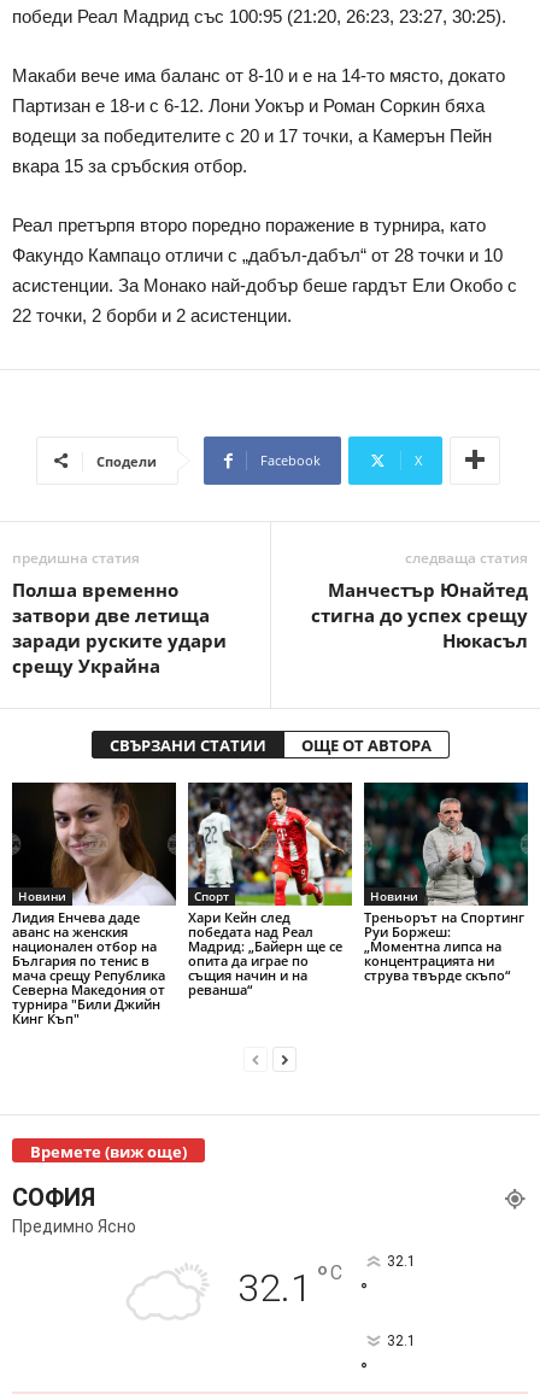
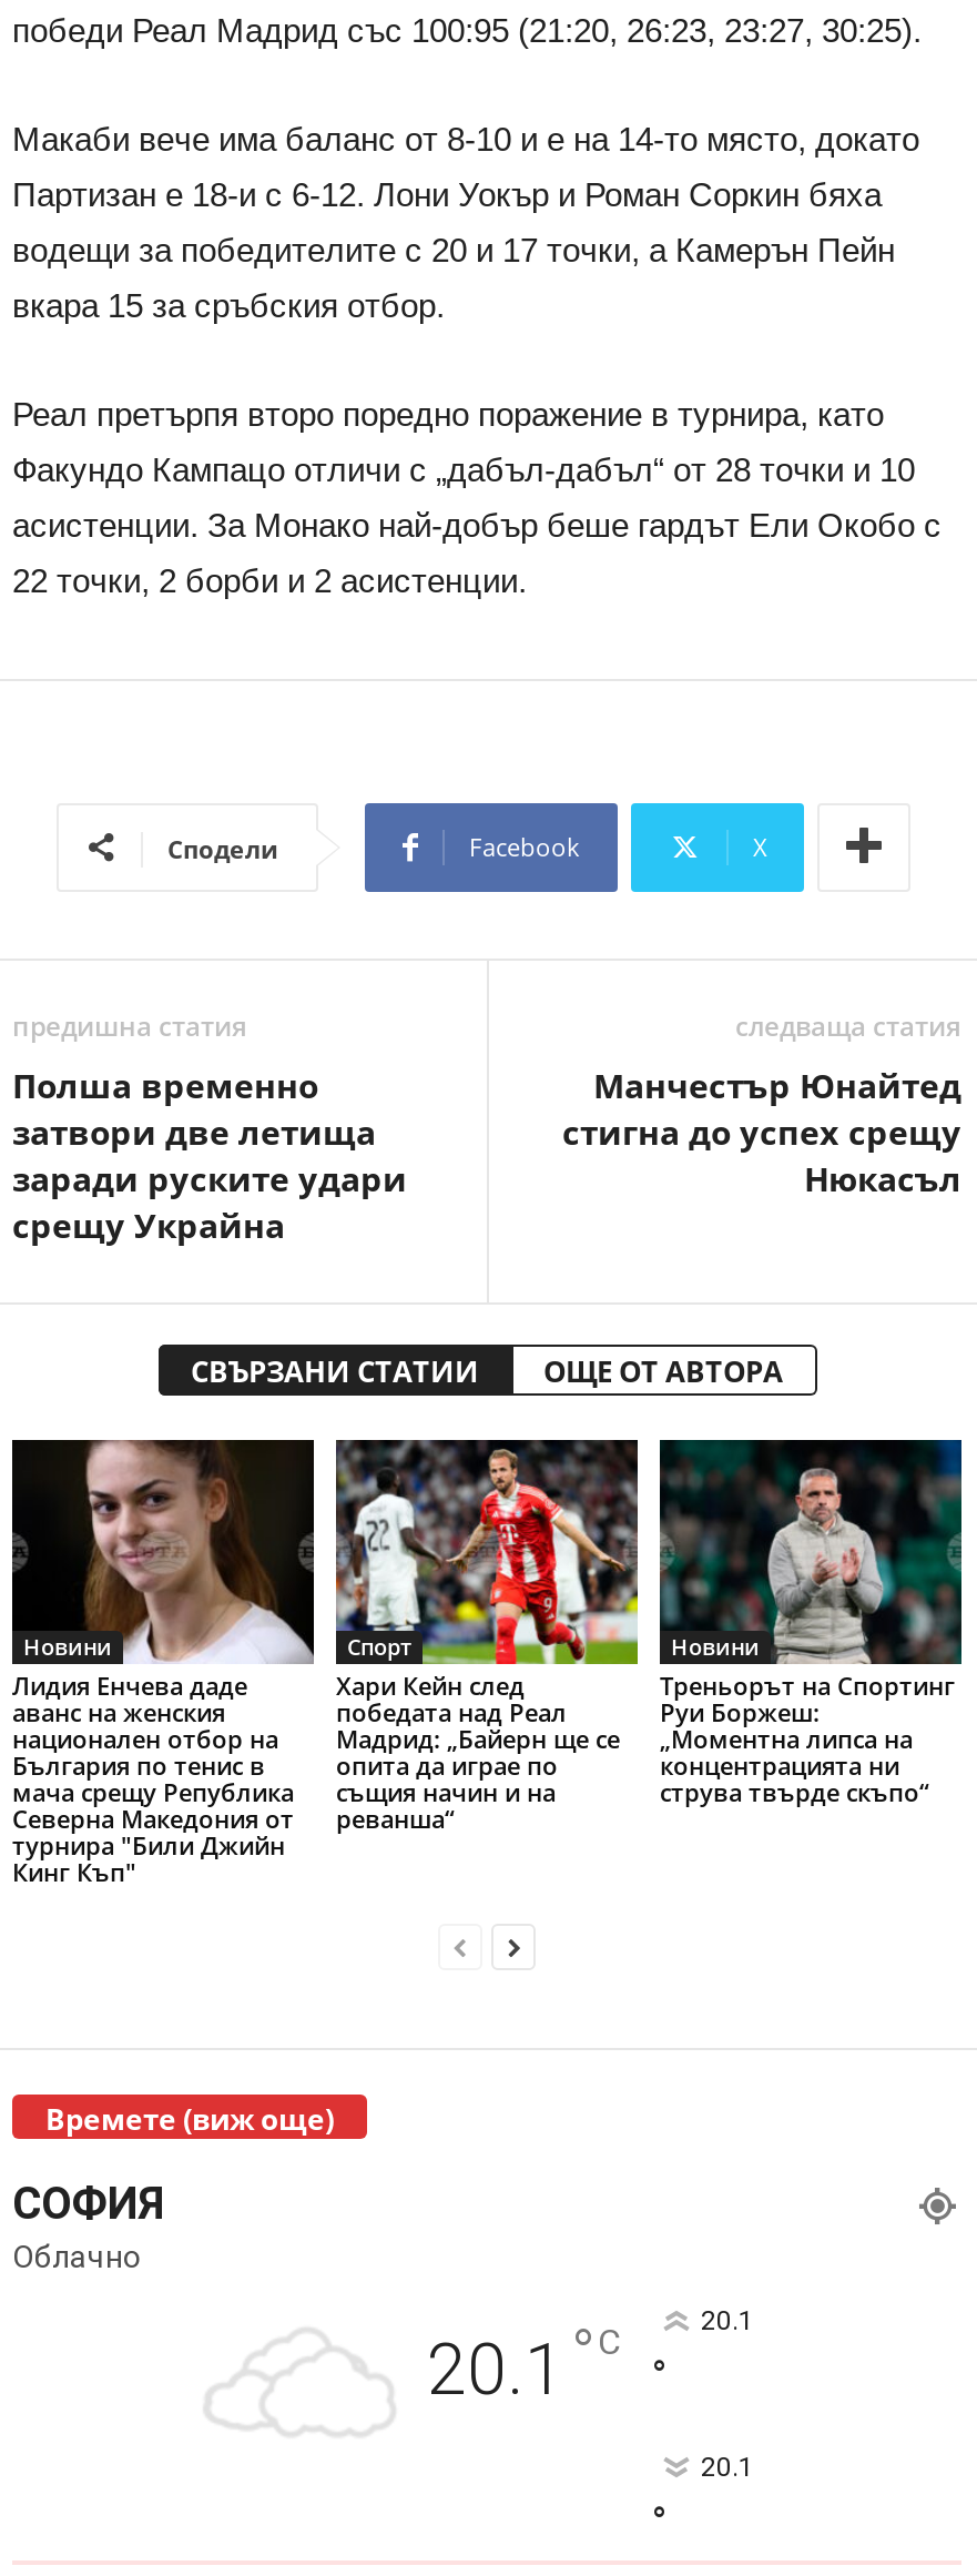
[12,1217,415,1311] Предимно Ясно | 32.1 ° C | 32.1 -> [12,2240,754,2413] Облачно | 20.1 ° C | 20.1
[386,1333,415,1350] 32.1 -> [701,2453,754,2484] 20.1

